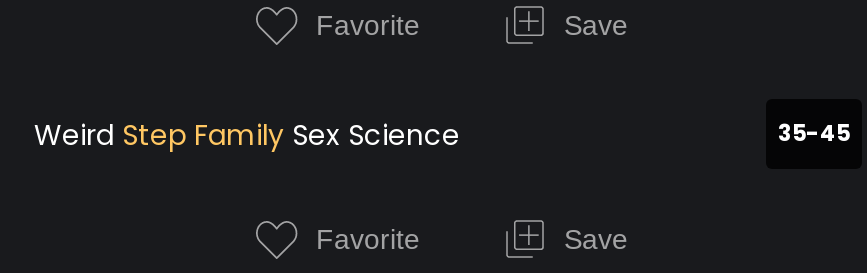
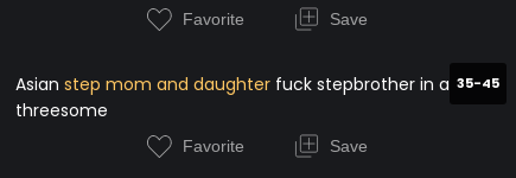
[34,115,460,155] Weird Step Family Sex Science -> [15,72,450,122] Asian step mom and daughter fuck stepbrother in a | threesome

